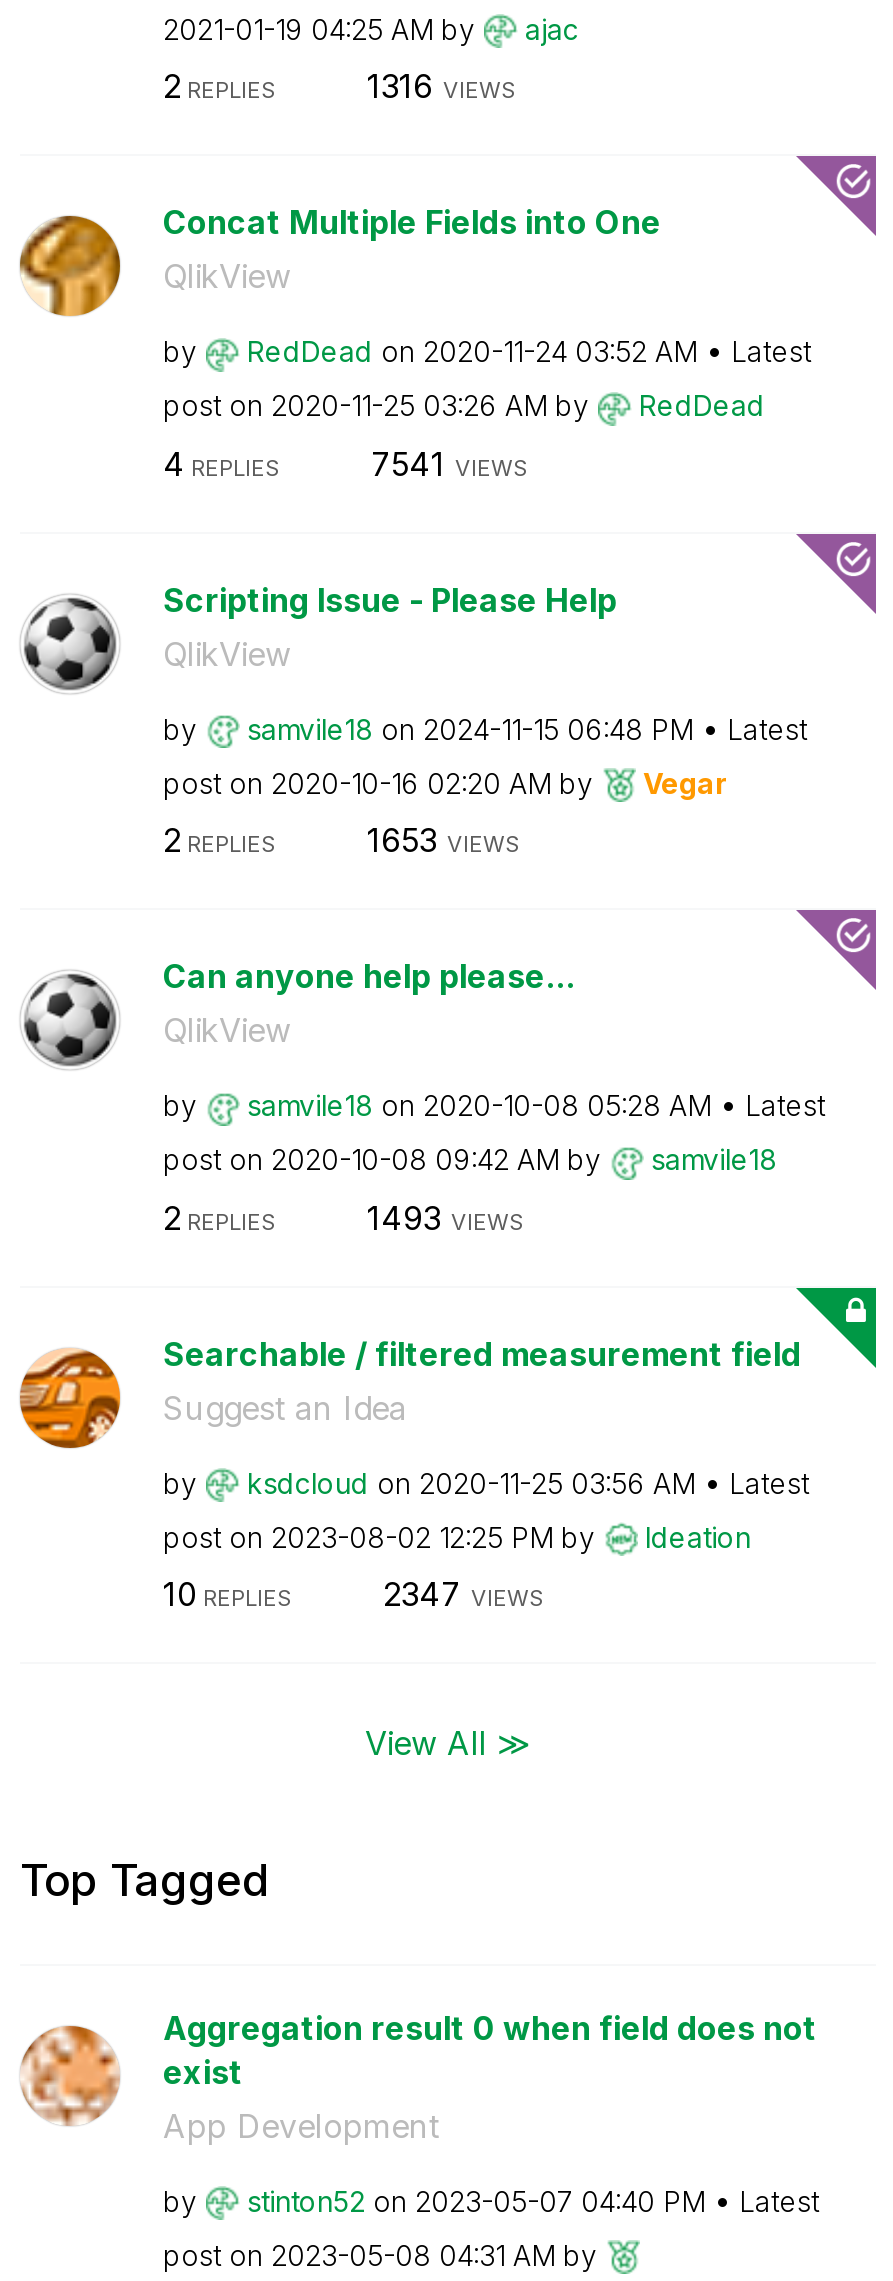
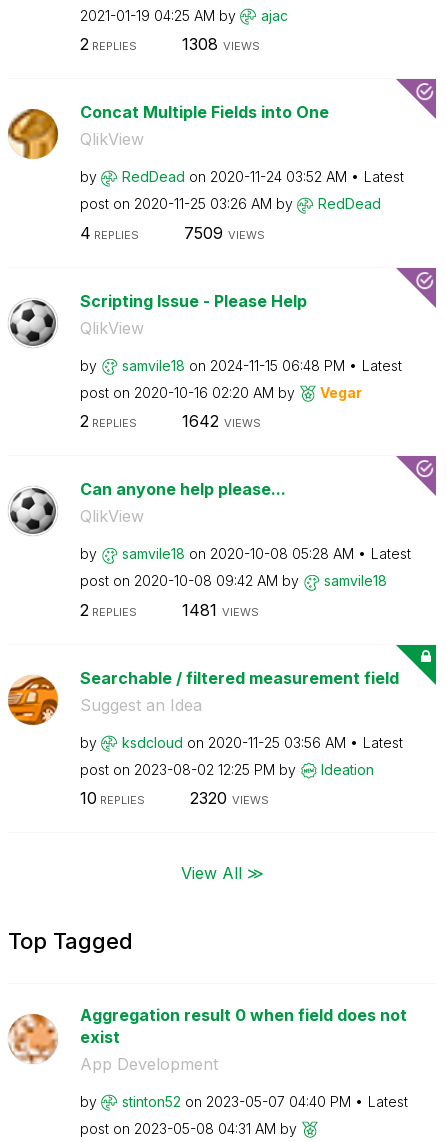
[367,66,517,106] 1316 VIEWS -> [181,34,259,54] 1308 VIEWS
[371,443,529,483] 7541 VIEWS -> [183,222,264,242] 7509 VIEWS
[367,820,521,860] 1653 VIEWS -> [181,411,260,431] 1642 VIEWS
[367,1197,525,1237] 1493 VIEWS -> [181,599,258,619] 1481 VIEWS
[383,1574,545,1614] 2347 VIEWS -> [189,788,268,808] 2320 VIEWS

